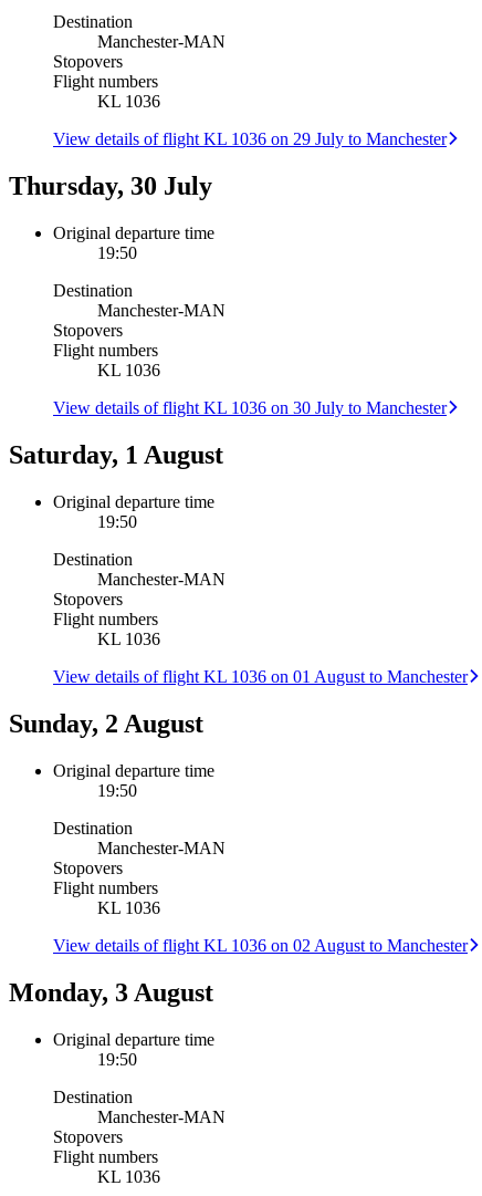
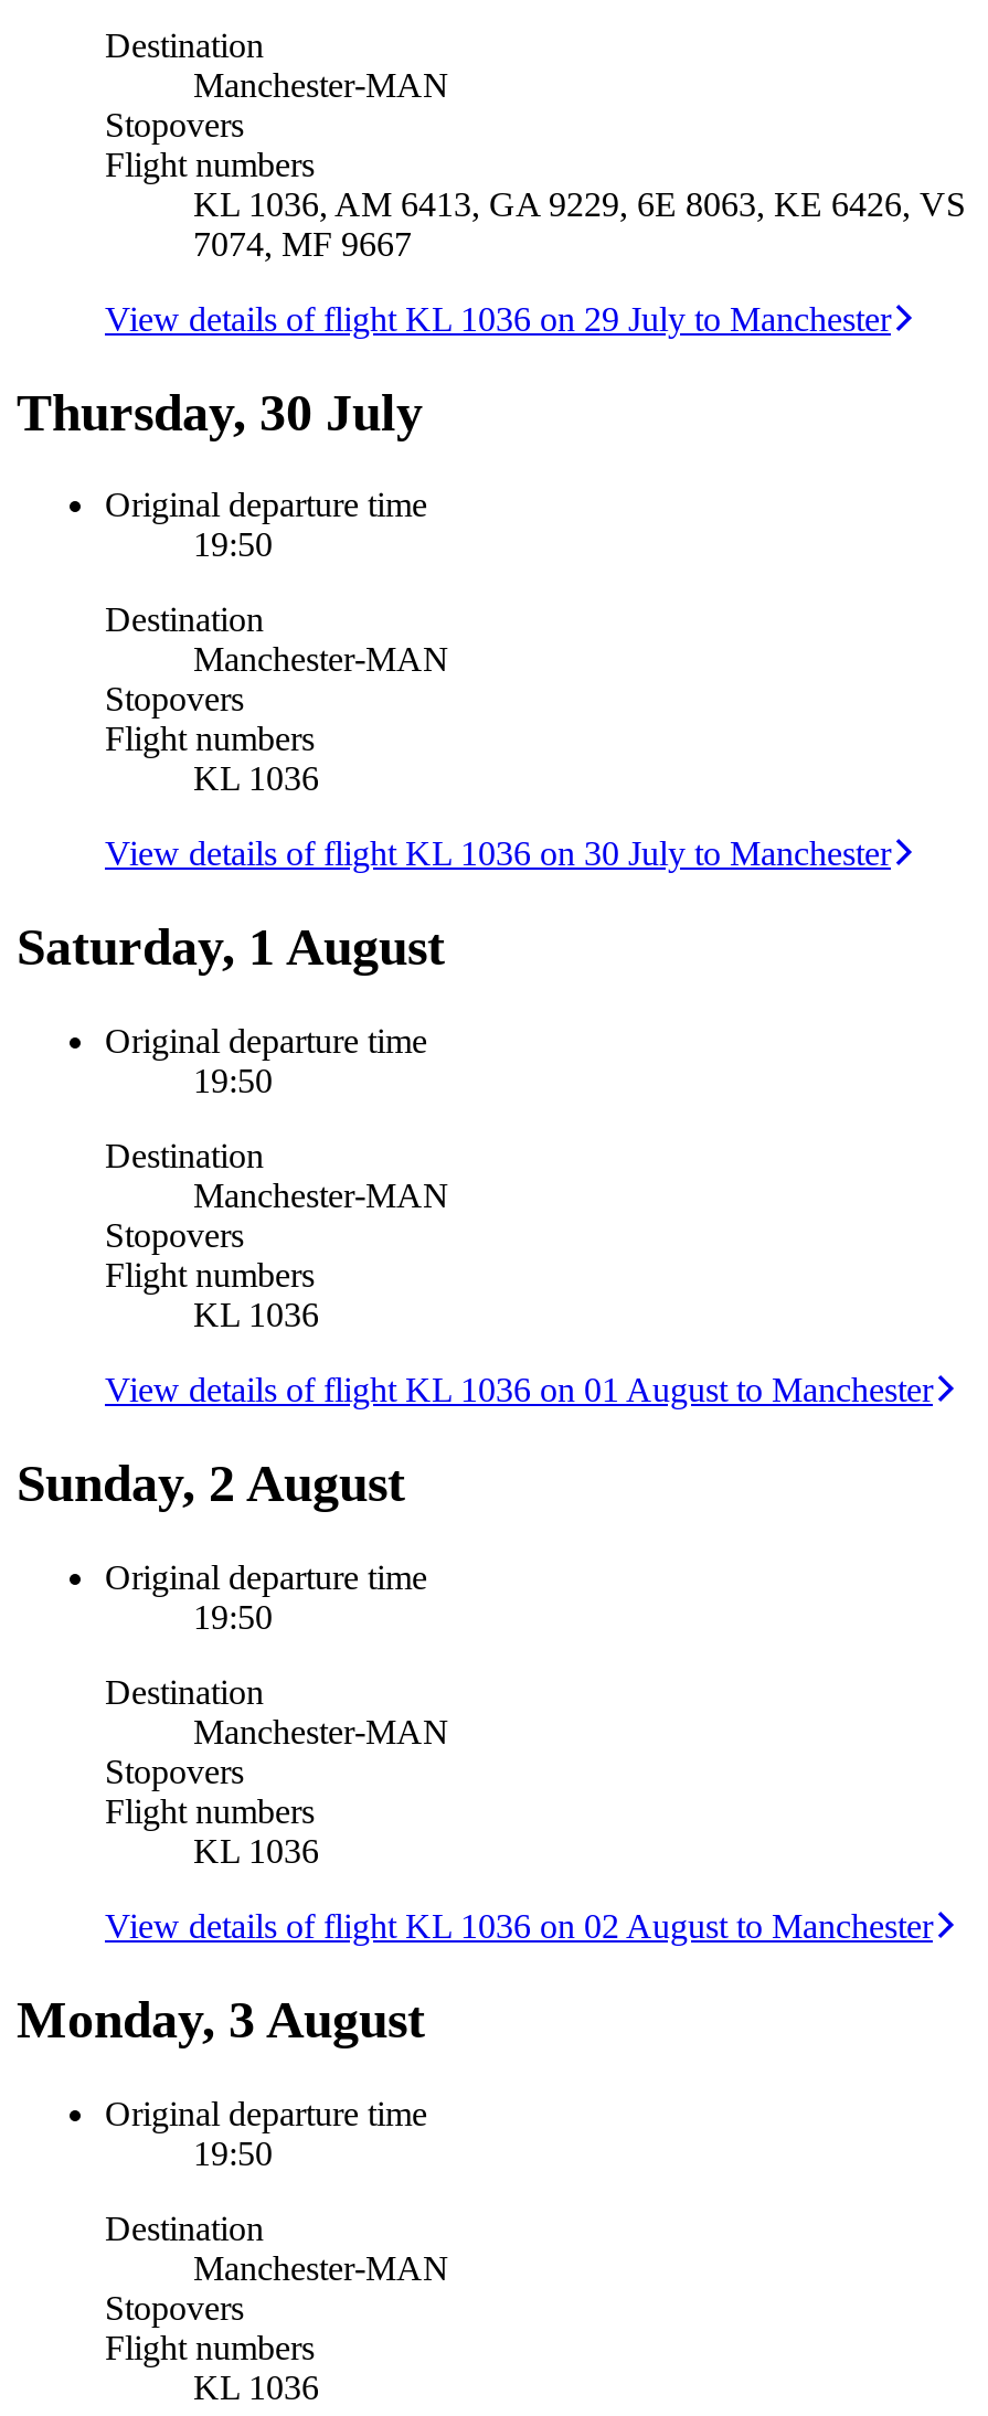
[97,92,160,111] KL 1036 -> [193,184,966,261] KL 1036, AM 6413, GA 9229, 6E 8063, KE 6426, VS | 7074, MF 9667

